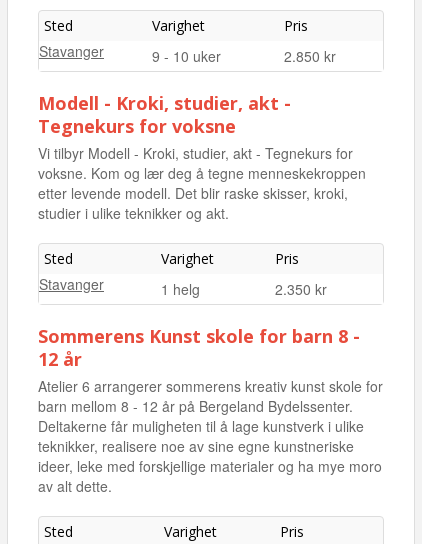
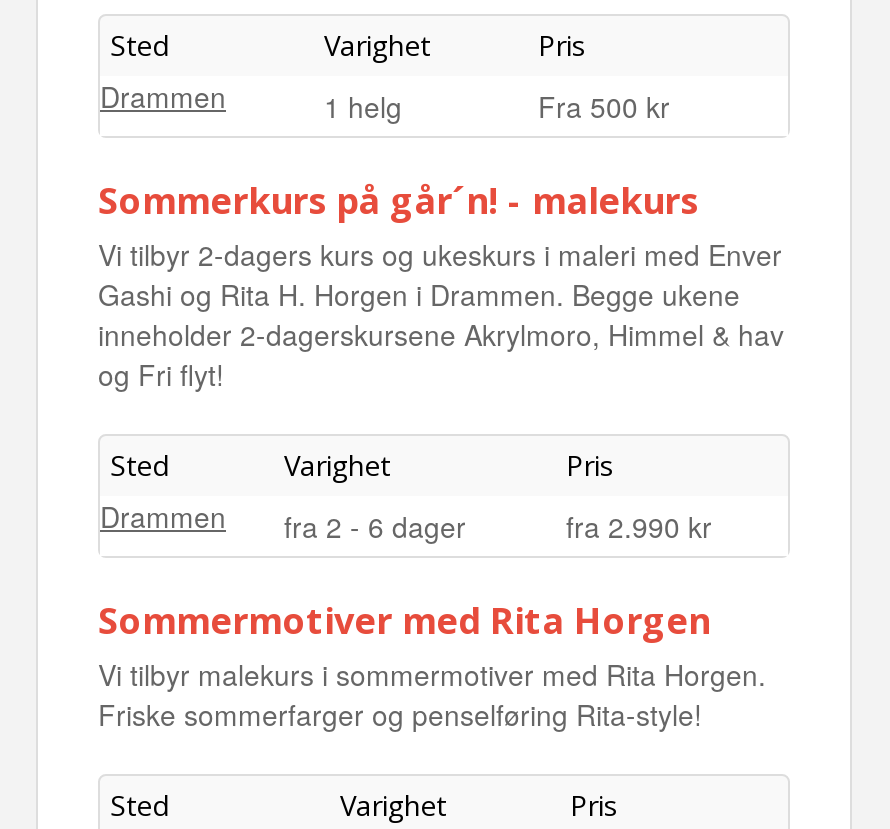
[39,41,336,66] Stavanger | 9 - 10 uker | 2.850 kr -> [100,75,670,125] Drammen | 1 helg | Fra 500 kr
[38,91,366,223] Modell - Kroki, studier, akt - | Tegnekurs for voksne | Vi tilbyr Modell - Kroki, studier, akt - Tegnekurs for | voksne. Kom og lær deg å tegne menneskekroppen | etter levende modell. Det blir raske skisser, kroki, | studier i ulike teknikker og akt. -> [98,175,784,393] Sommerkurs på går´n! - malekurs | Vi tilbyr 2-dagers kurs og ukeskurs i maleri med Enver | Gashi og Rita H. Horgen i Drammen. Begge ukene | inneholder 2-dagerskursene Akrylmoro, Himmel & hav | og Fri flyt!
[39,274,327,299] Stavanger | 1 helg | 2.350 kr -> [100,495,712,545] Drammen | fra 2 - 6 dager | fra 2.990 kr
[38,324,383,496] Sommerens Kunst skole for barn 8 - | 12 år | Atelier 6 arrangerer sommerens kreativ kunst skole for | barn mellom 8 - 12 år på Bergeland Bydelssenter. | Deltakerne får muligheten til å lage kunstverk i ulike | teknikker, realisere noe av sine egne kunstneriske | ideer, leke med forskjellige materialer og ha mye moro | av alt dette. -> [98,595,766,733] Sommermotiver med Rita Horgen | Vi tilbyr malekurs i sommermotiver med Rita Horgen. | Friske sommerfarger og penselføring Rita-style!

